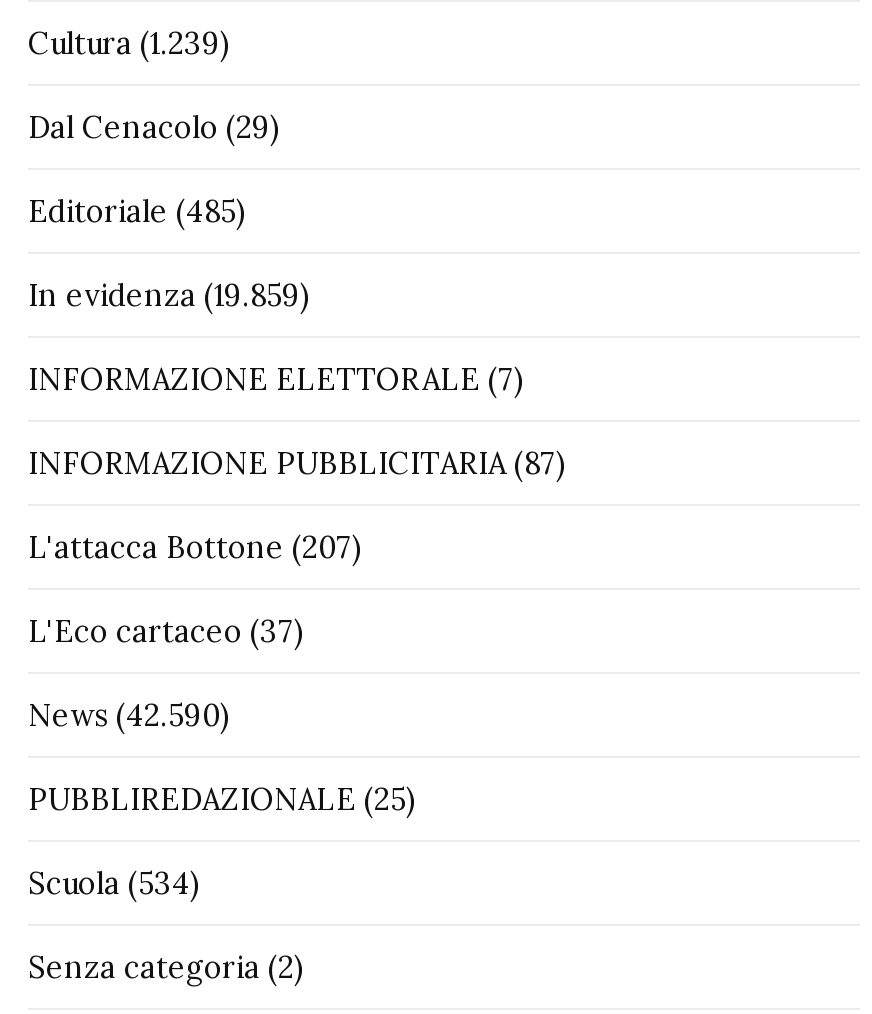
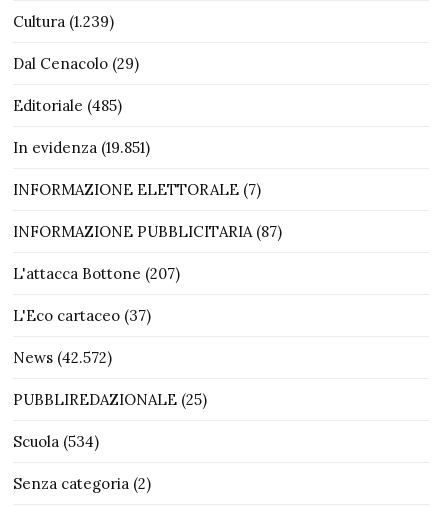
[28,276,310,314] In evidenza (19.859) -> [13,138,150,157] In evidenza (19.851)
[28,696,230,734] News (42.590) -> [13,348,112,367] News (42.572)

